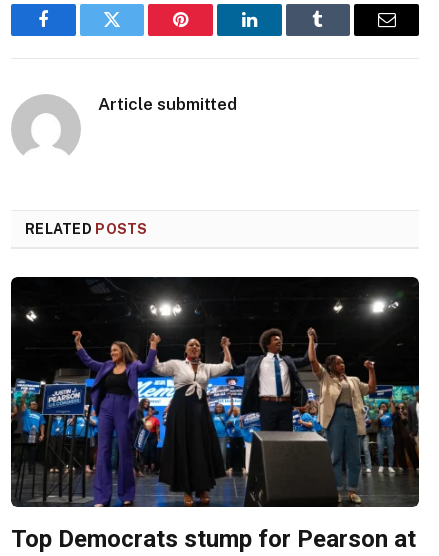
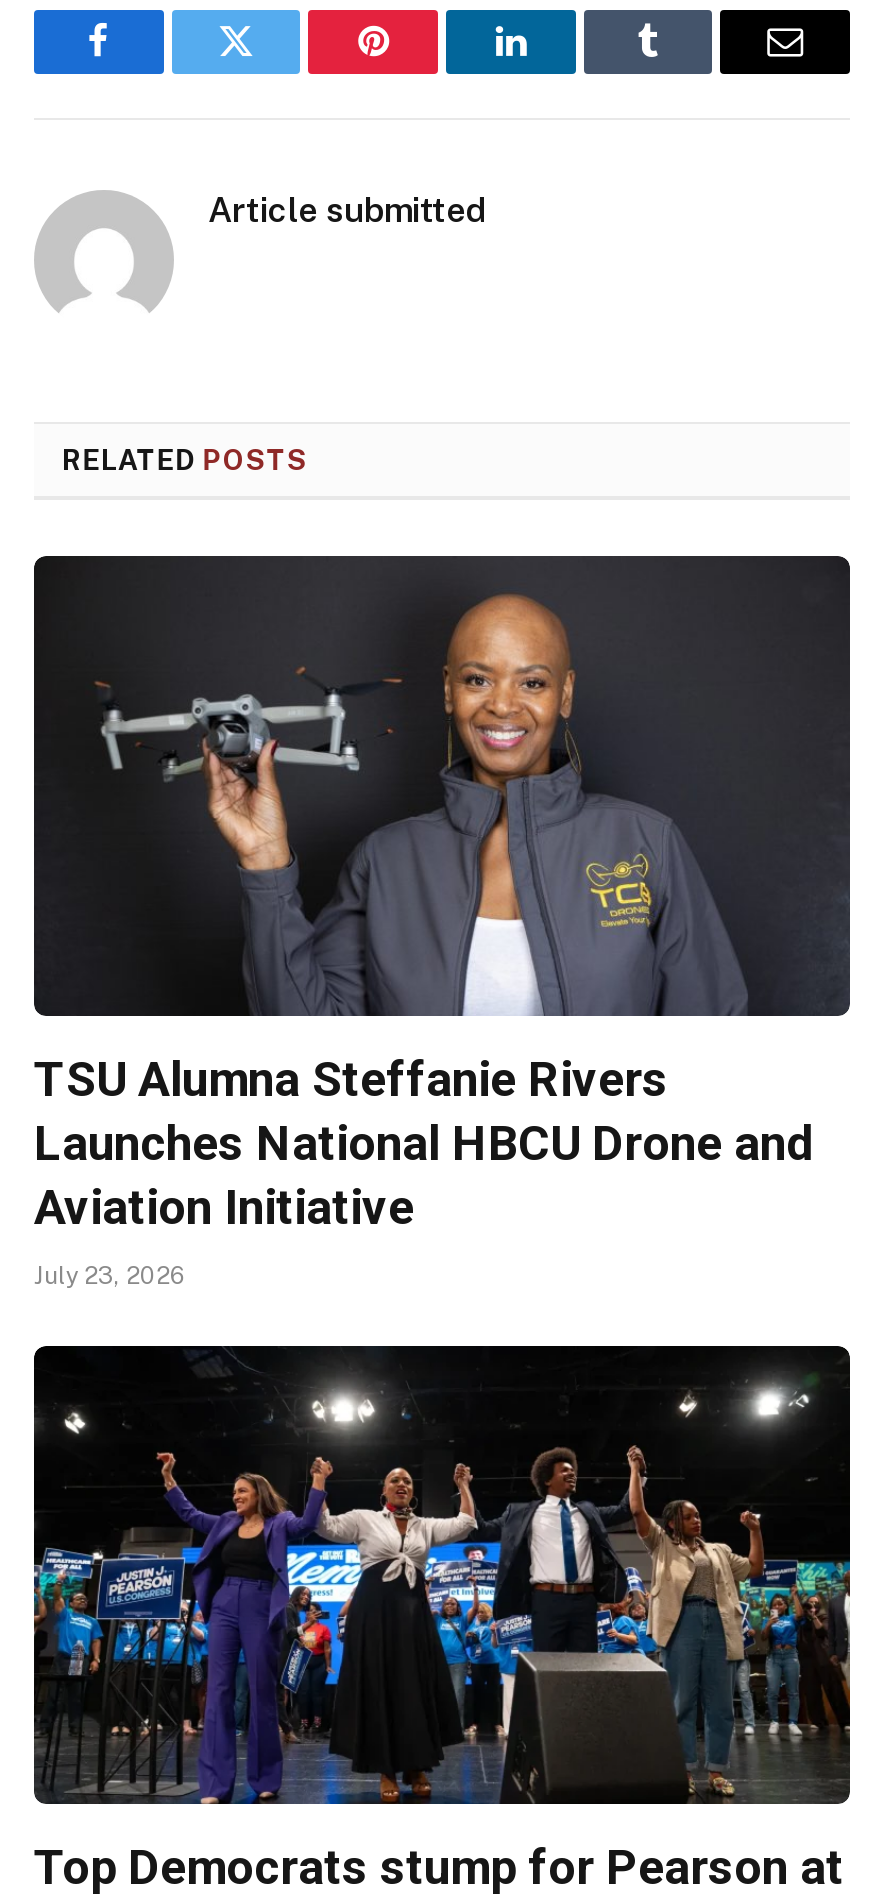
none -> [34,556,850,1289] [image] | TSU Alumna Steffanie Rivers | Launches National HBCU Drone and | Aviation Initiative | July 23, 2026

